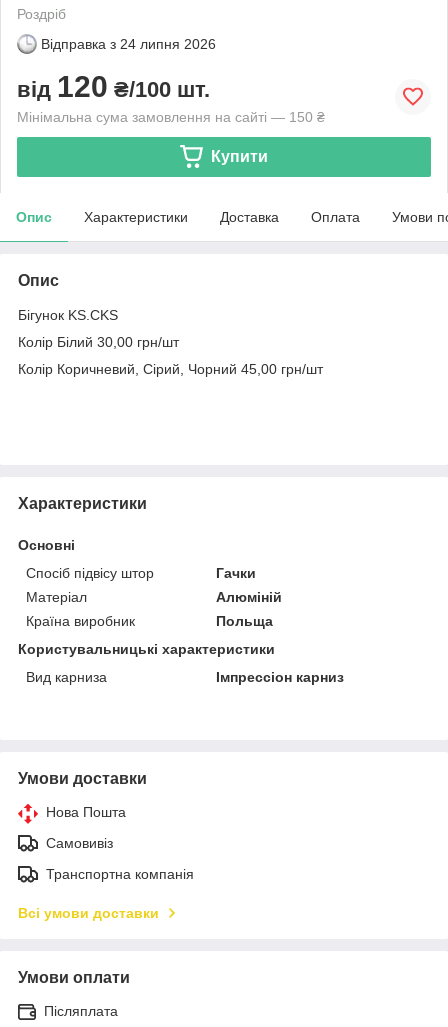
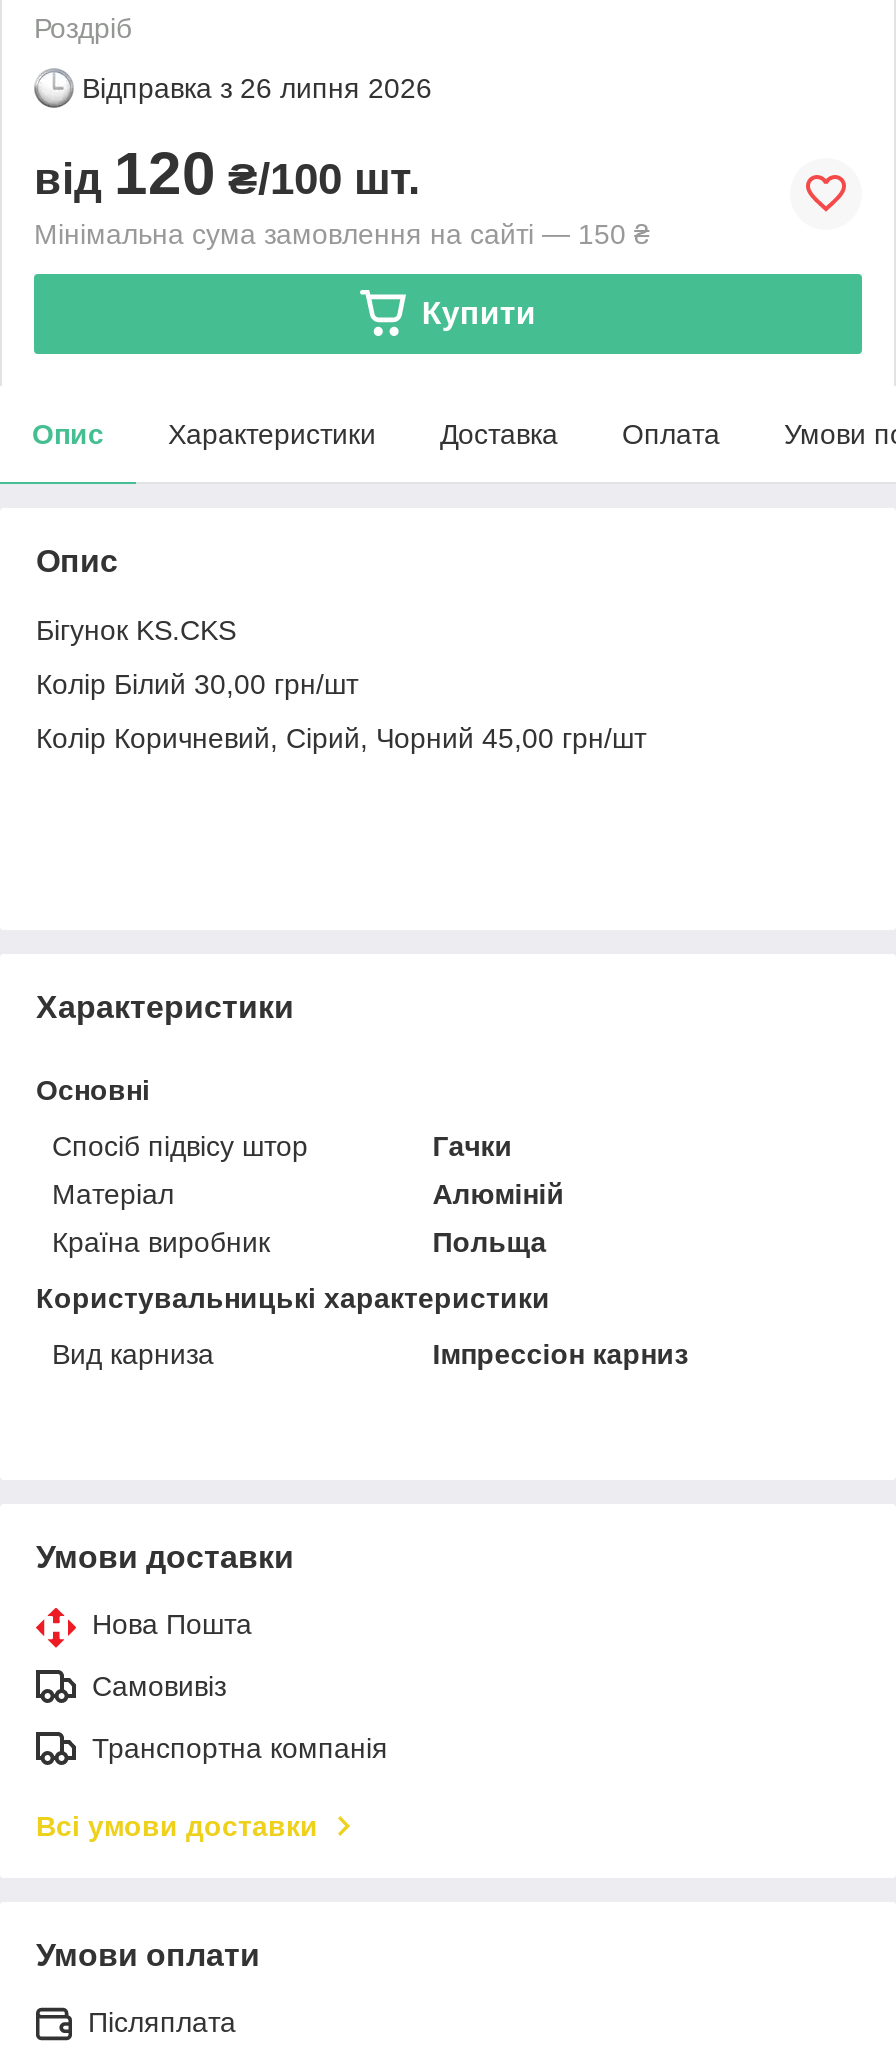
[41,36,216,52] Відправка з 24 липня 2026 -> [82,72,432,104] Відправка з 26 липня 2026

